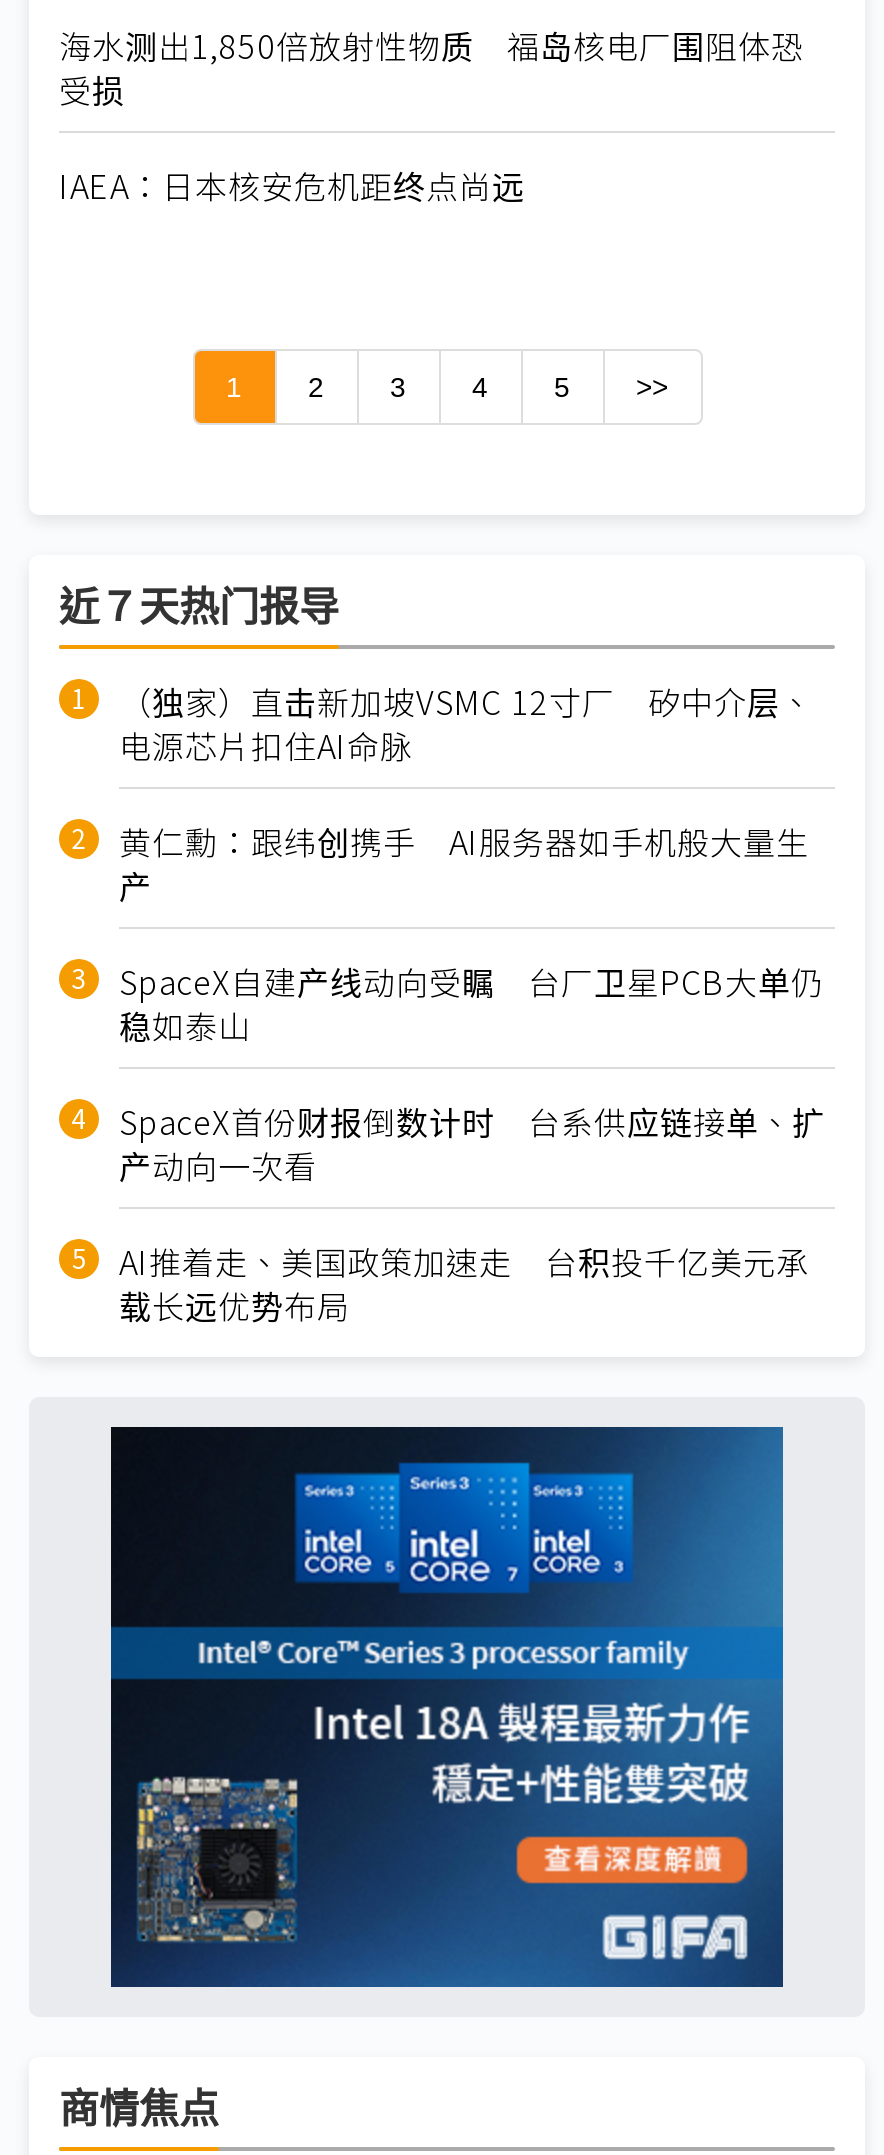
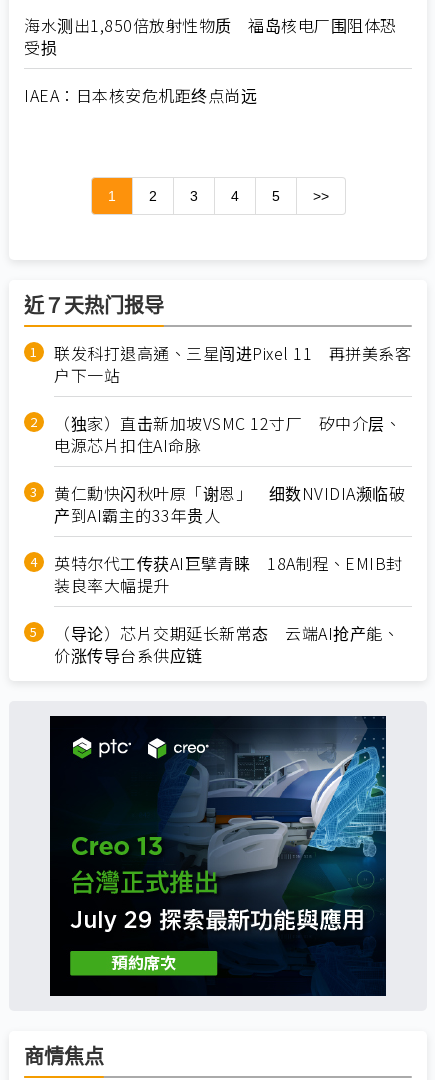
none -> [54,341,411,387] 联发科打退高通、三星闯进Pixel 11 再拼美系客 | 户下一站
moved [119,677,813,769] -> [54,411,401,457]: （独家）直击新加坡VSMC 12寸厂 矽中介层、 | 电源芯片扣住AI命脉
[119,817,825,1329] 黄仁勳：跟纬创携手 AI服务器如手机般大量生 | 产 | SpaceX自建产线动向受瞩 台厂卫星PCB大单仍 | 稳如泰山 | SpaceX首份财报倒数计时 台系供应链接单、扩 | 产动向一次看 | AI推着走、美国政策加速走 台积投千亿美元承 | 载长远优势布局 -> [54,481,405,667] 黄仁勳快闪秋叶原「谢恩」 细数NVIDIA濒临破 | 产到AI霸主的33年贵人 | 英特尔代工传获AI巨擘青睐 18A制程、EMIB封 | 装良率大幅提升 | （导论）芯片交期延长新常态 云端AI抢产能、 | 价涨传导台系供应链
[109,1425,785,1989] [image] -> [52,723,387,997] [image]

